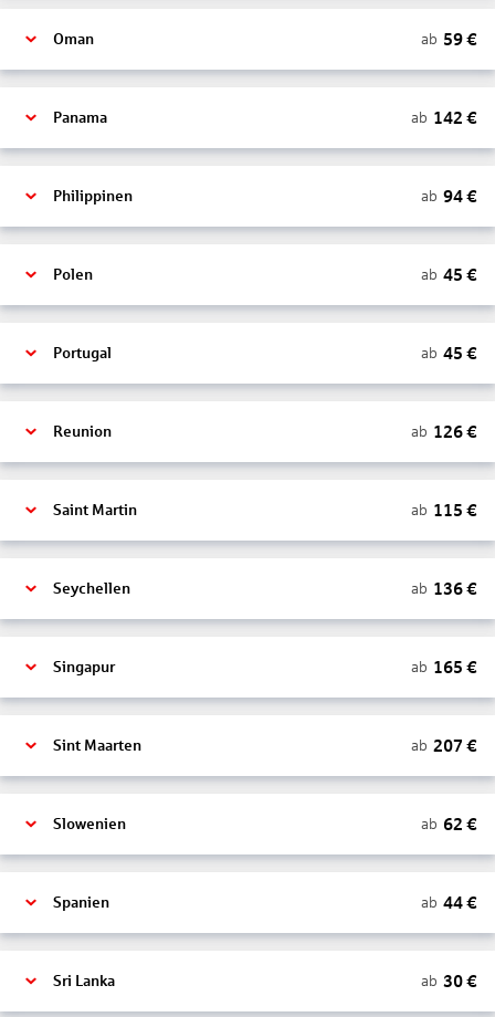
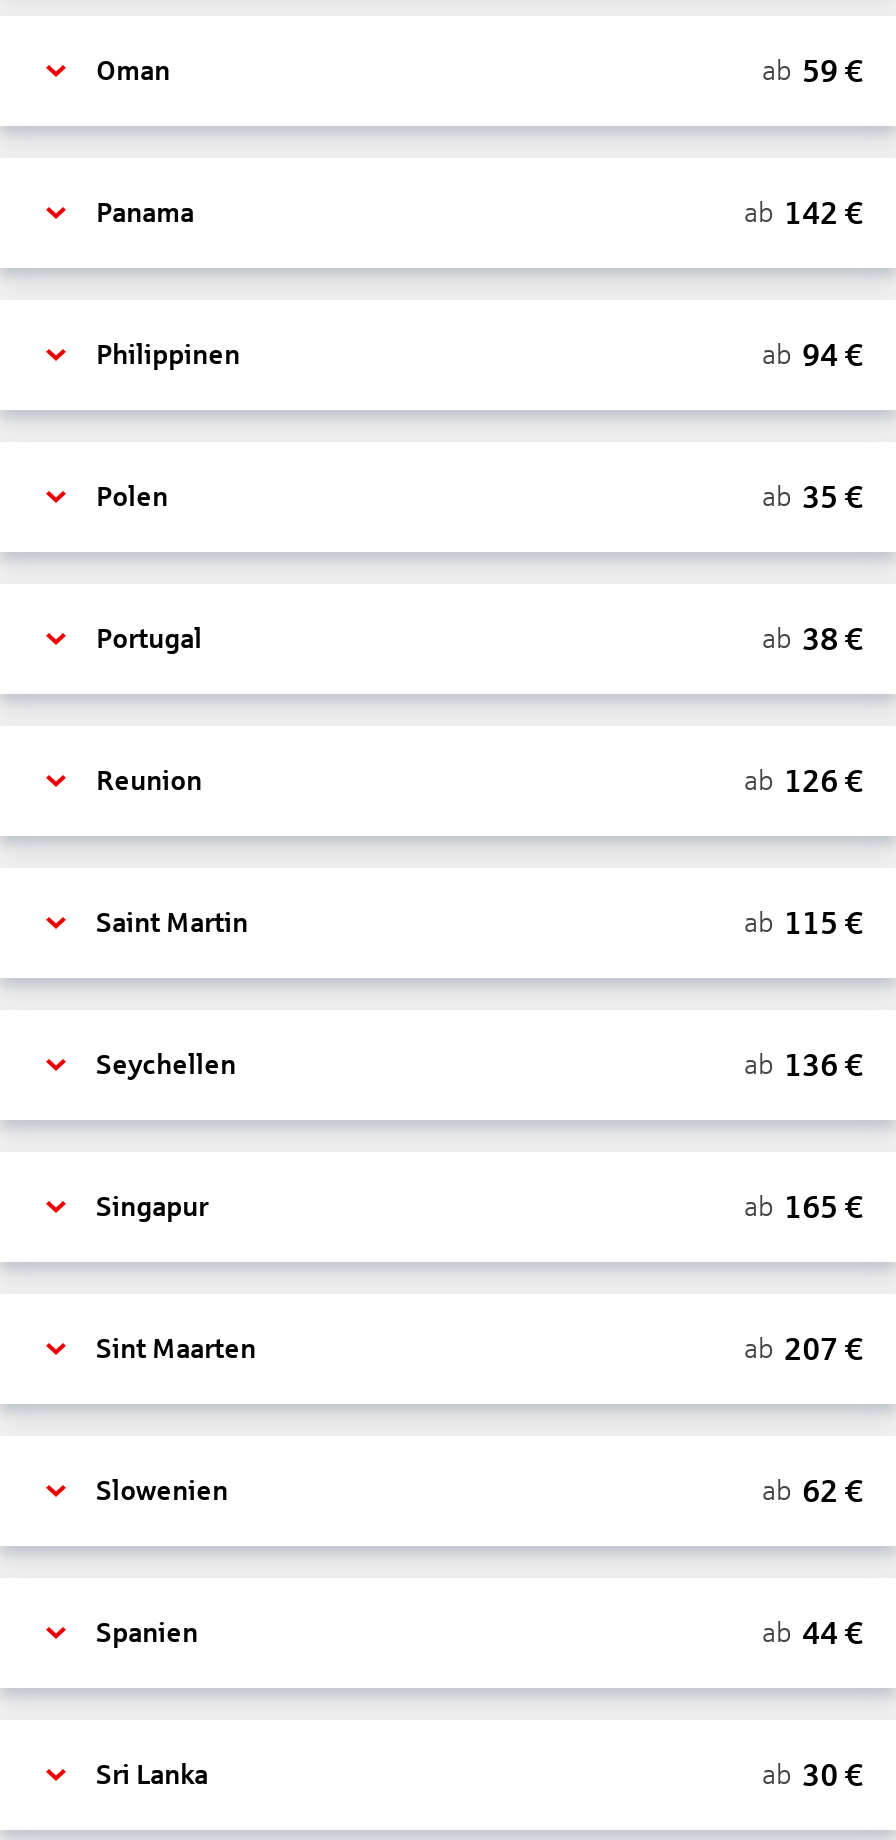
[421,265,477,284] ab 45 € -> [762,479,864,513] ab 35 €
[421,343,477,362] ab 45 € -> [762,621,864,655] ab 38 €

